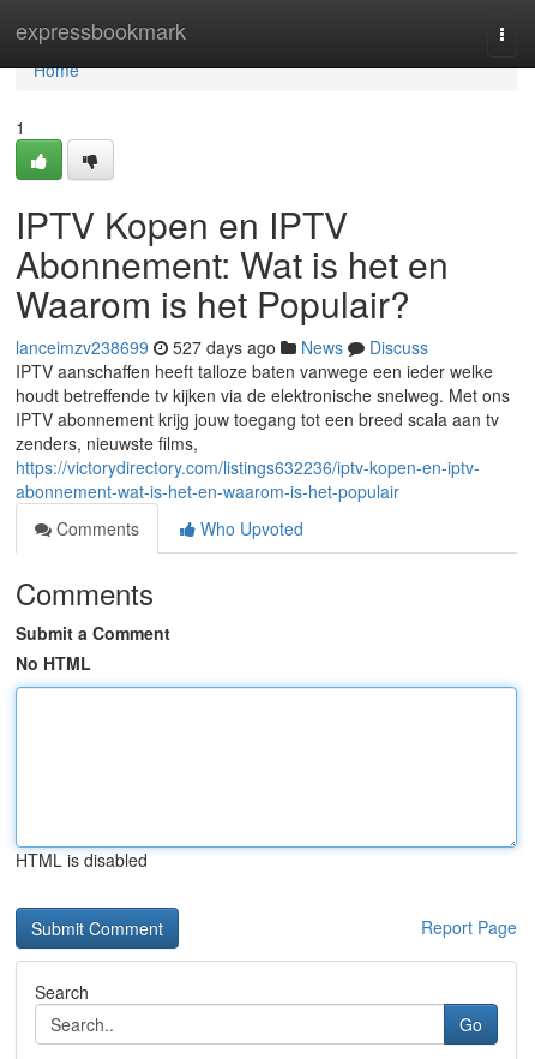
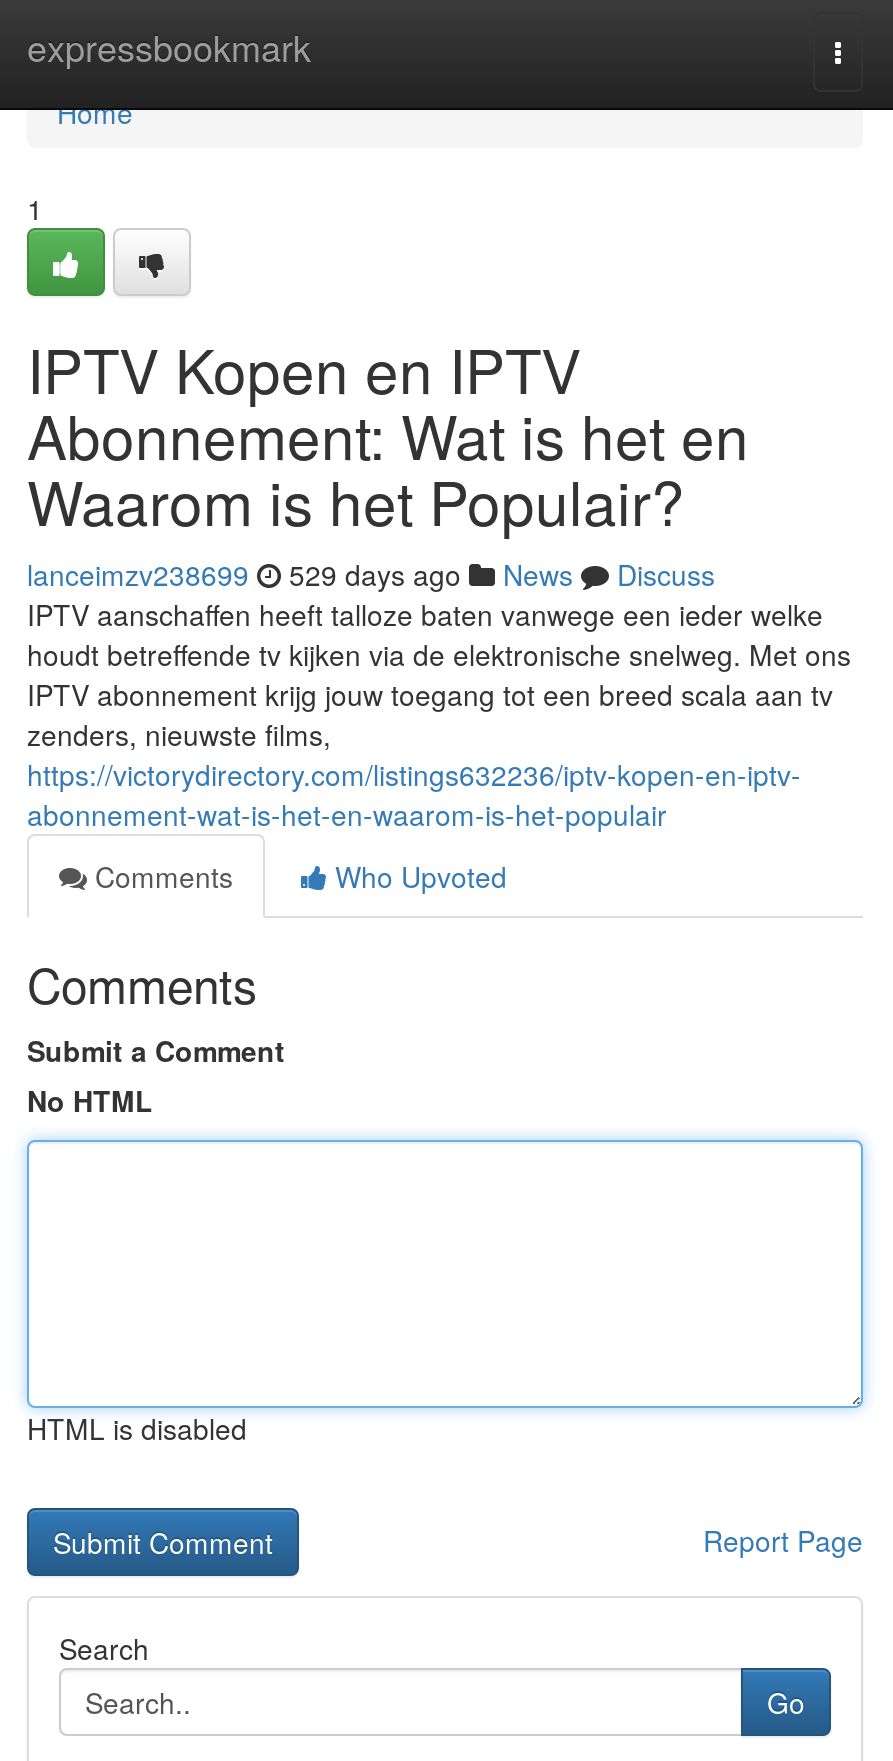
[16,335,428,359] lanceimzv238699 527 days ago News Discuss -> [27,554,715,594] lanceimzv238699 529 days ago News Discuss

